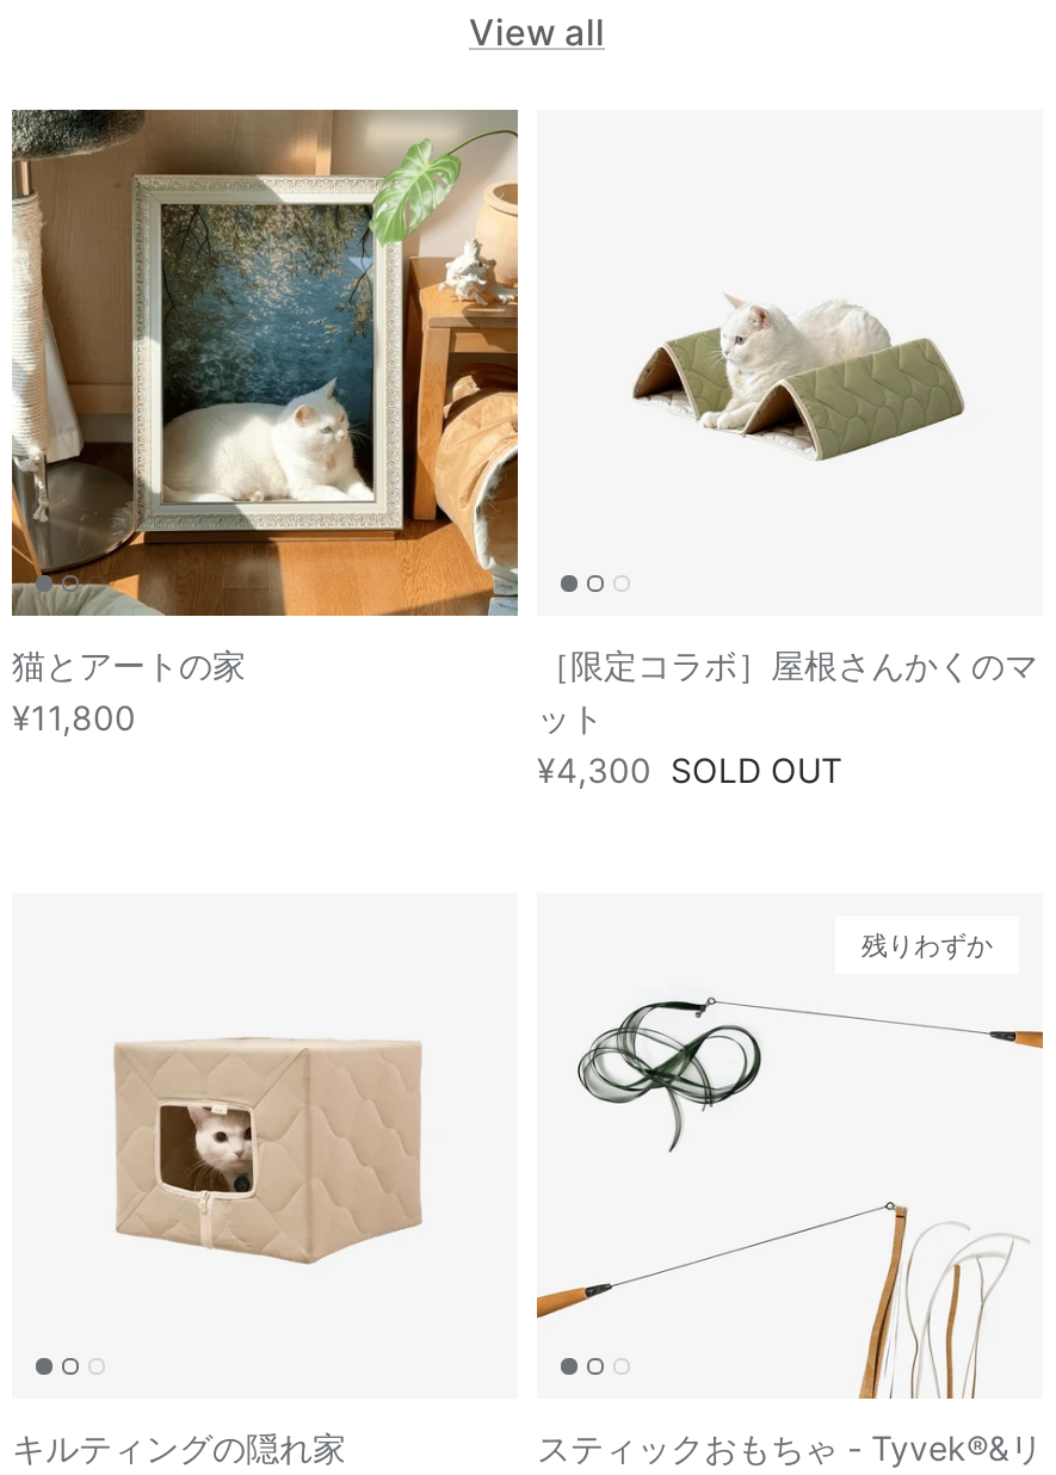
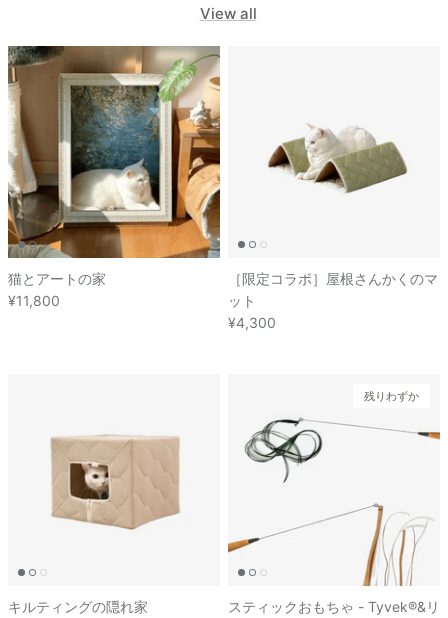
[537,750,842,790] ¥4,300 SOLD OUT -> [228,314,276,331] ¥4,300

